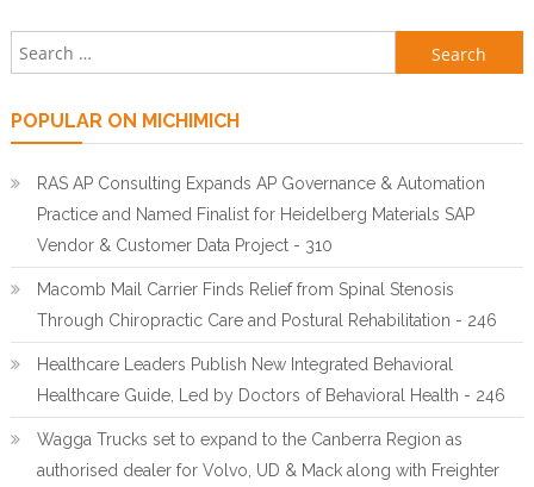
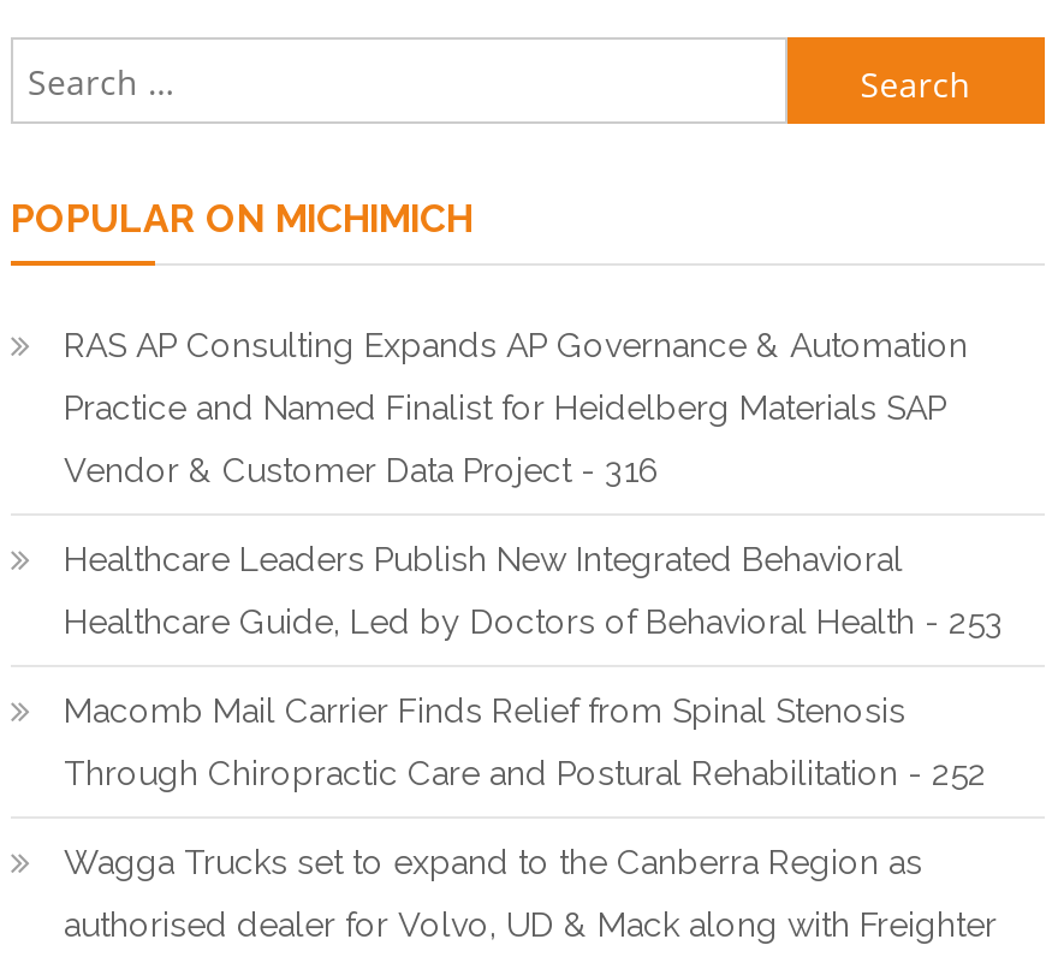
[37,236,333,255] Vendor & Customer Data Project - 310 -> [64,451,1004,641] Vendor & Customer Data Project - 316 | Healthcare Guide, Led by Doctors of Behavioral Health - 253
moved [37,280,454,299] -> [64,691,905,730]: Macomb Mail Carrier Finds Relief from Spinal Stenosis
[37,311,505,405] Through Chiropractic Care and Postural Rehabilitation - 246 | Healthcare Guide, Led by Doctors of Behavioral Health - 246 -> [64,754,987,792] Through Chiropractic Care and Postural Rehabilitation - 252
moved [37,355,453,374] -> [64,540,903,578]: Healthcare Leaders Publish New Integrated Behavioral

